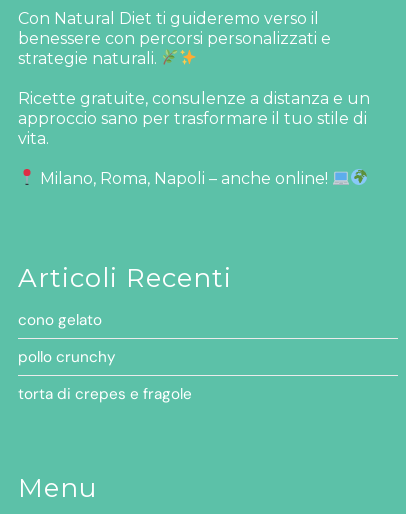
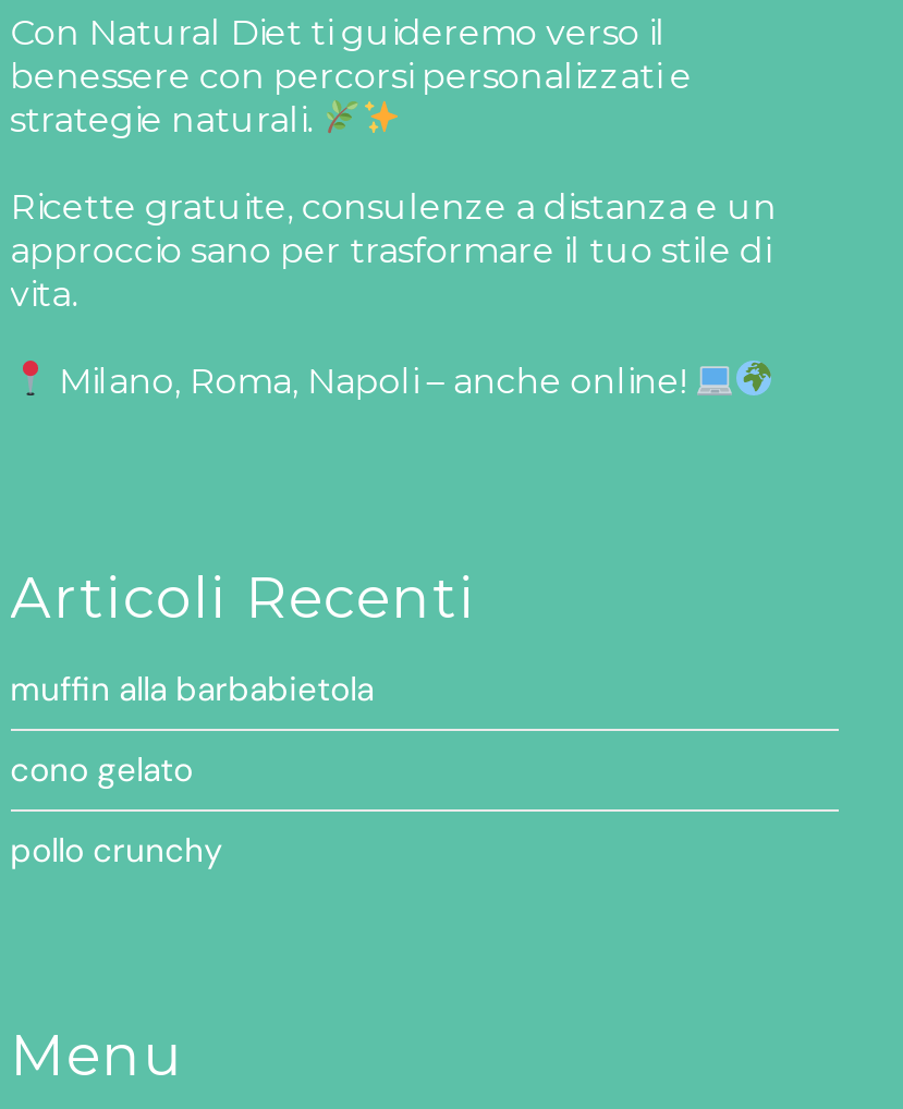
none -> [10,668,374,712] muffin alla barbabietola
moved [18,310,116,367] -> [10,749,224,873]: cono gelato | pollo crunchy
[18,384,192,404] torta di crepes e fragole -> none

